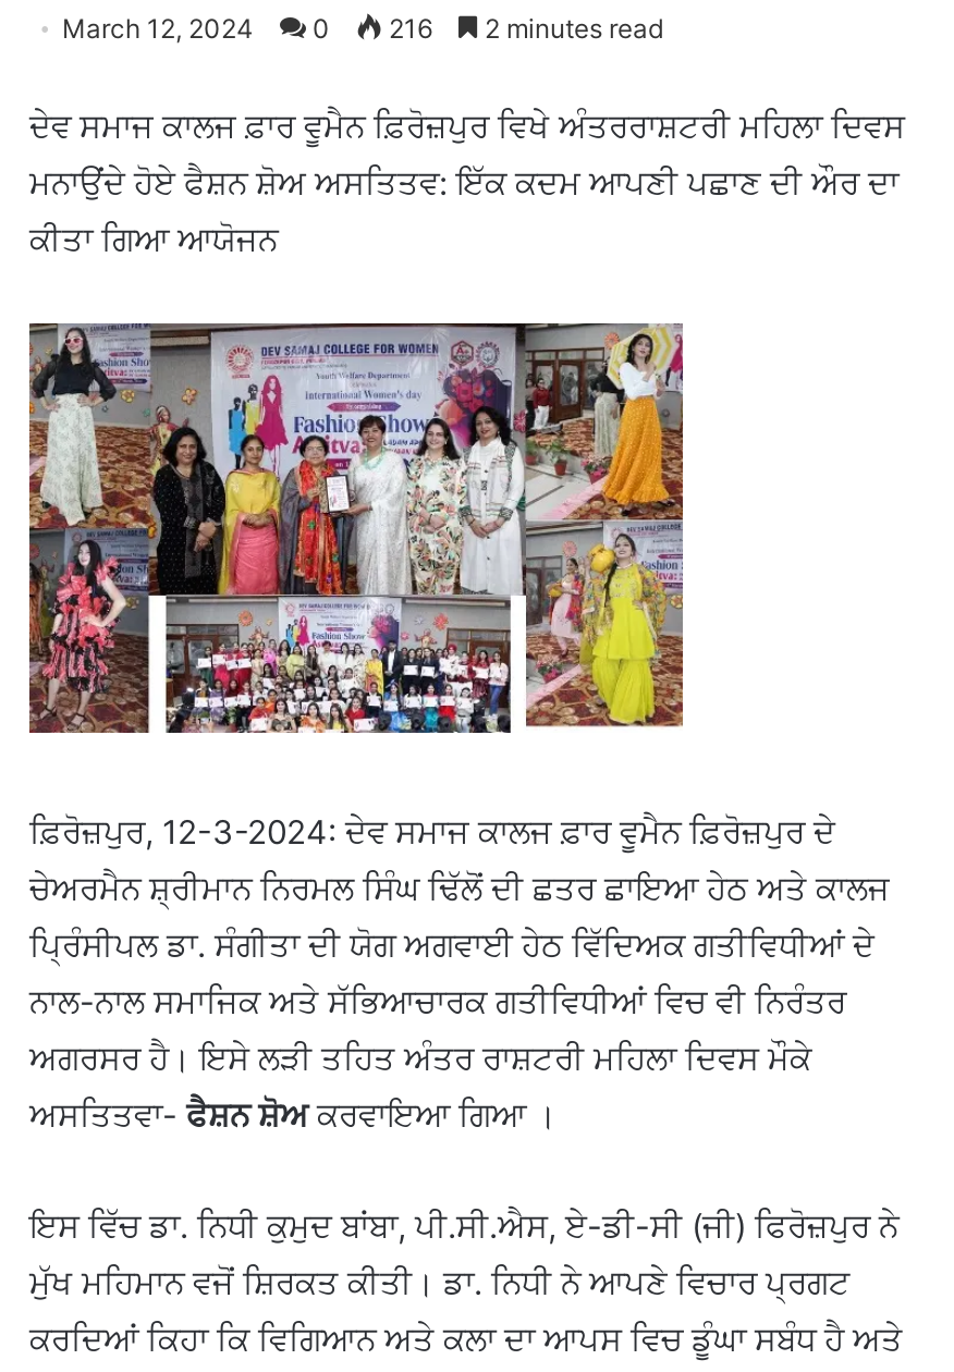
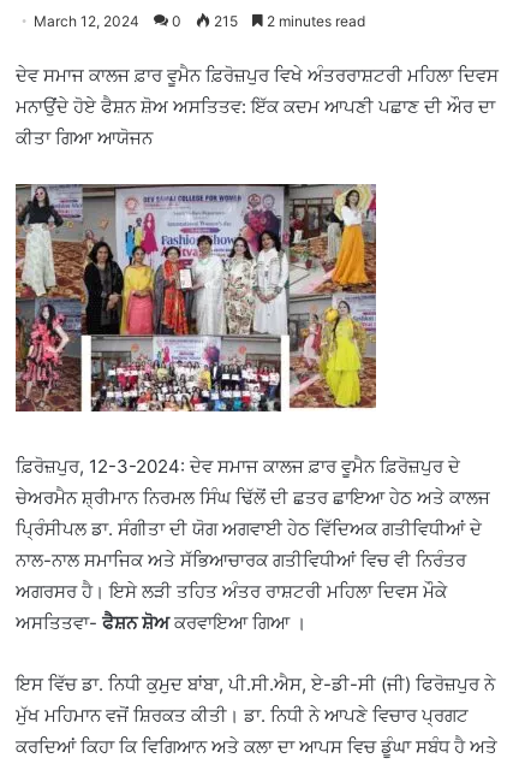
[62,11,663,44] March 12, 2024 0 216 2 minutes read -> [34,12,365,30] March 12, 2024 0 215 2 minutes read

